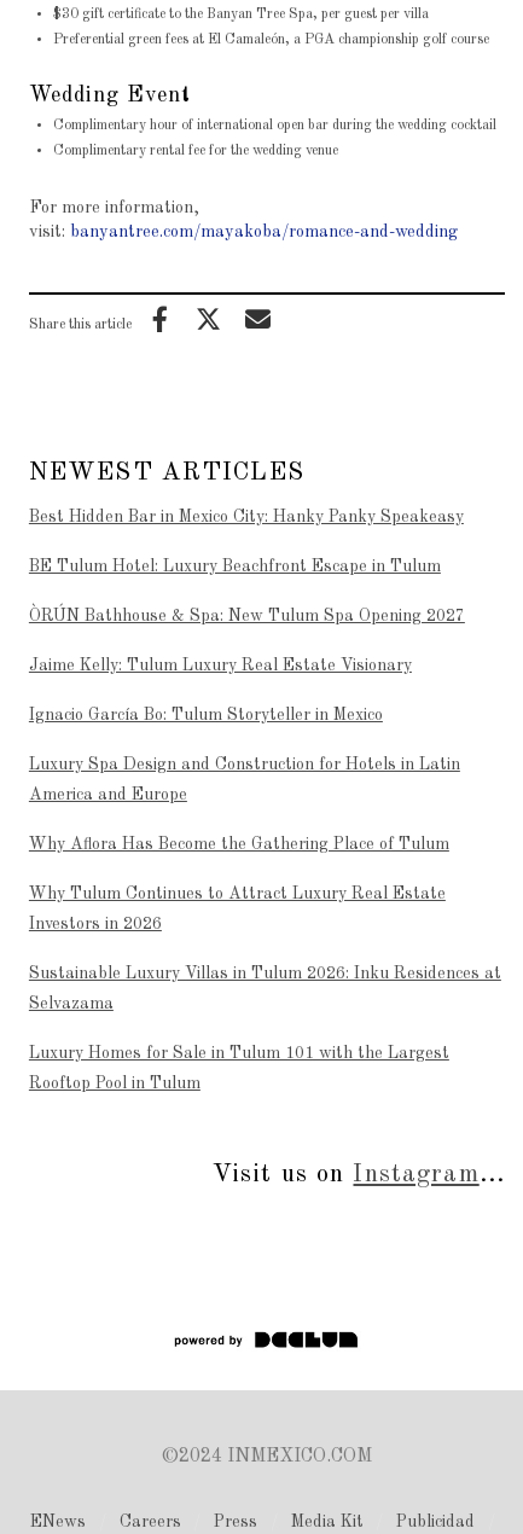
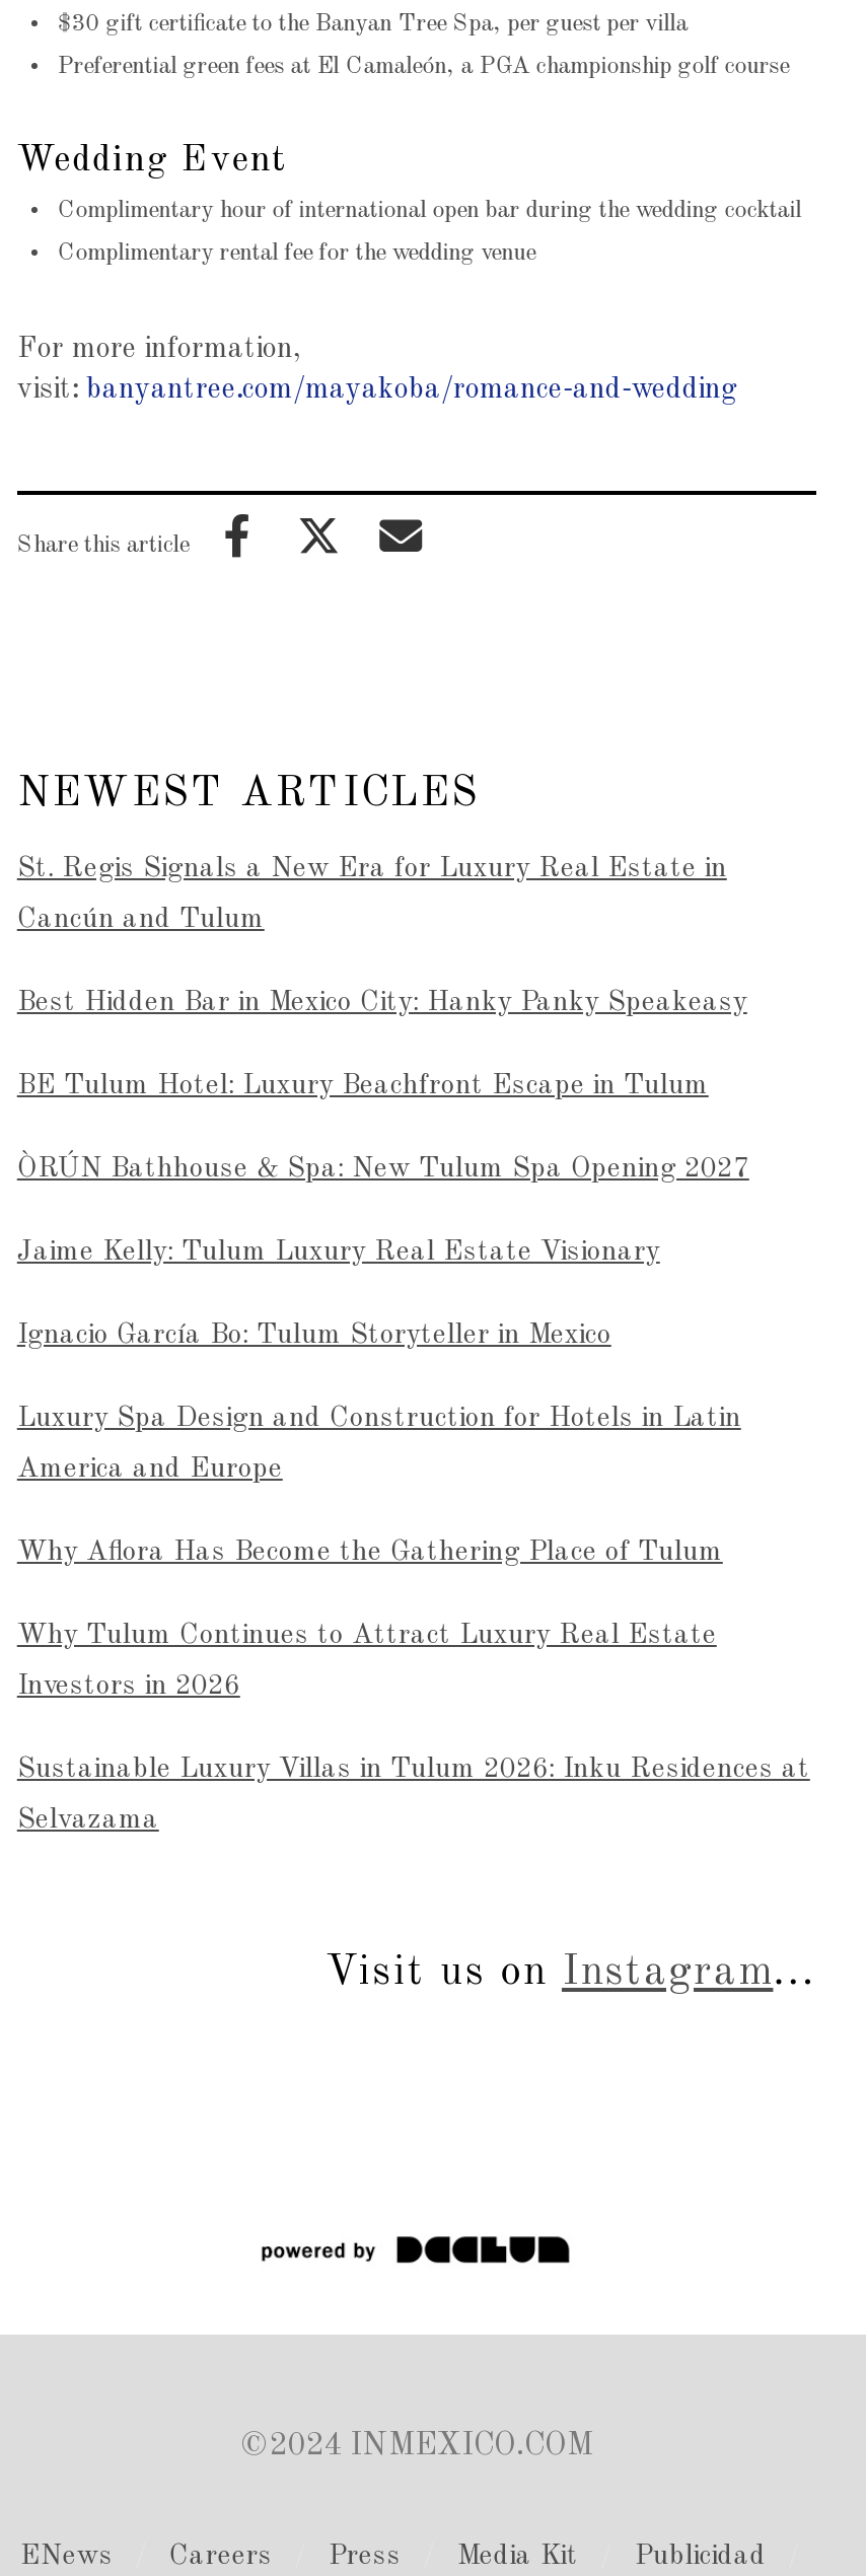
none -> [17,854,727,933] St. Regis Signals a New Era for Luxury Real Estate in | Cancún and Tulum
moved [29,508,501,1012] -> [17,988,810,1833]: Best Hidden Bar in Mexico City: Hanky Panky Speakeasy | BE Tulum Hotel: Luxury Beachfront Escape in Tulum | ÒRÚN Bathhouse & Spa: New Tulum Spa Opening 2027 | ... | Sustainable Luxury Villas in Tulum 2026: Inku Residences at | Selvazama
[29,1045,449,1092] Luxury Homes for Sale in Tulum 101 with the Largest | Rooftop Pool in Tulum -> none

